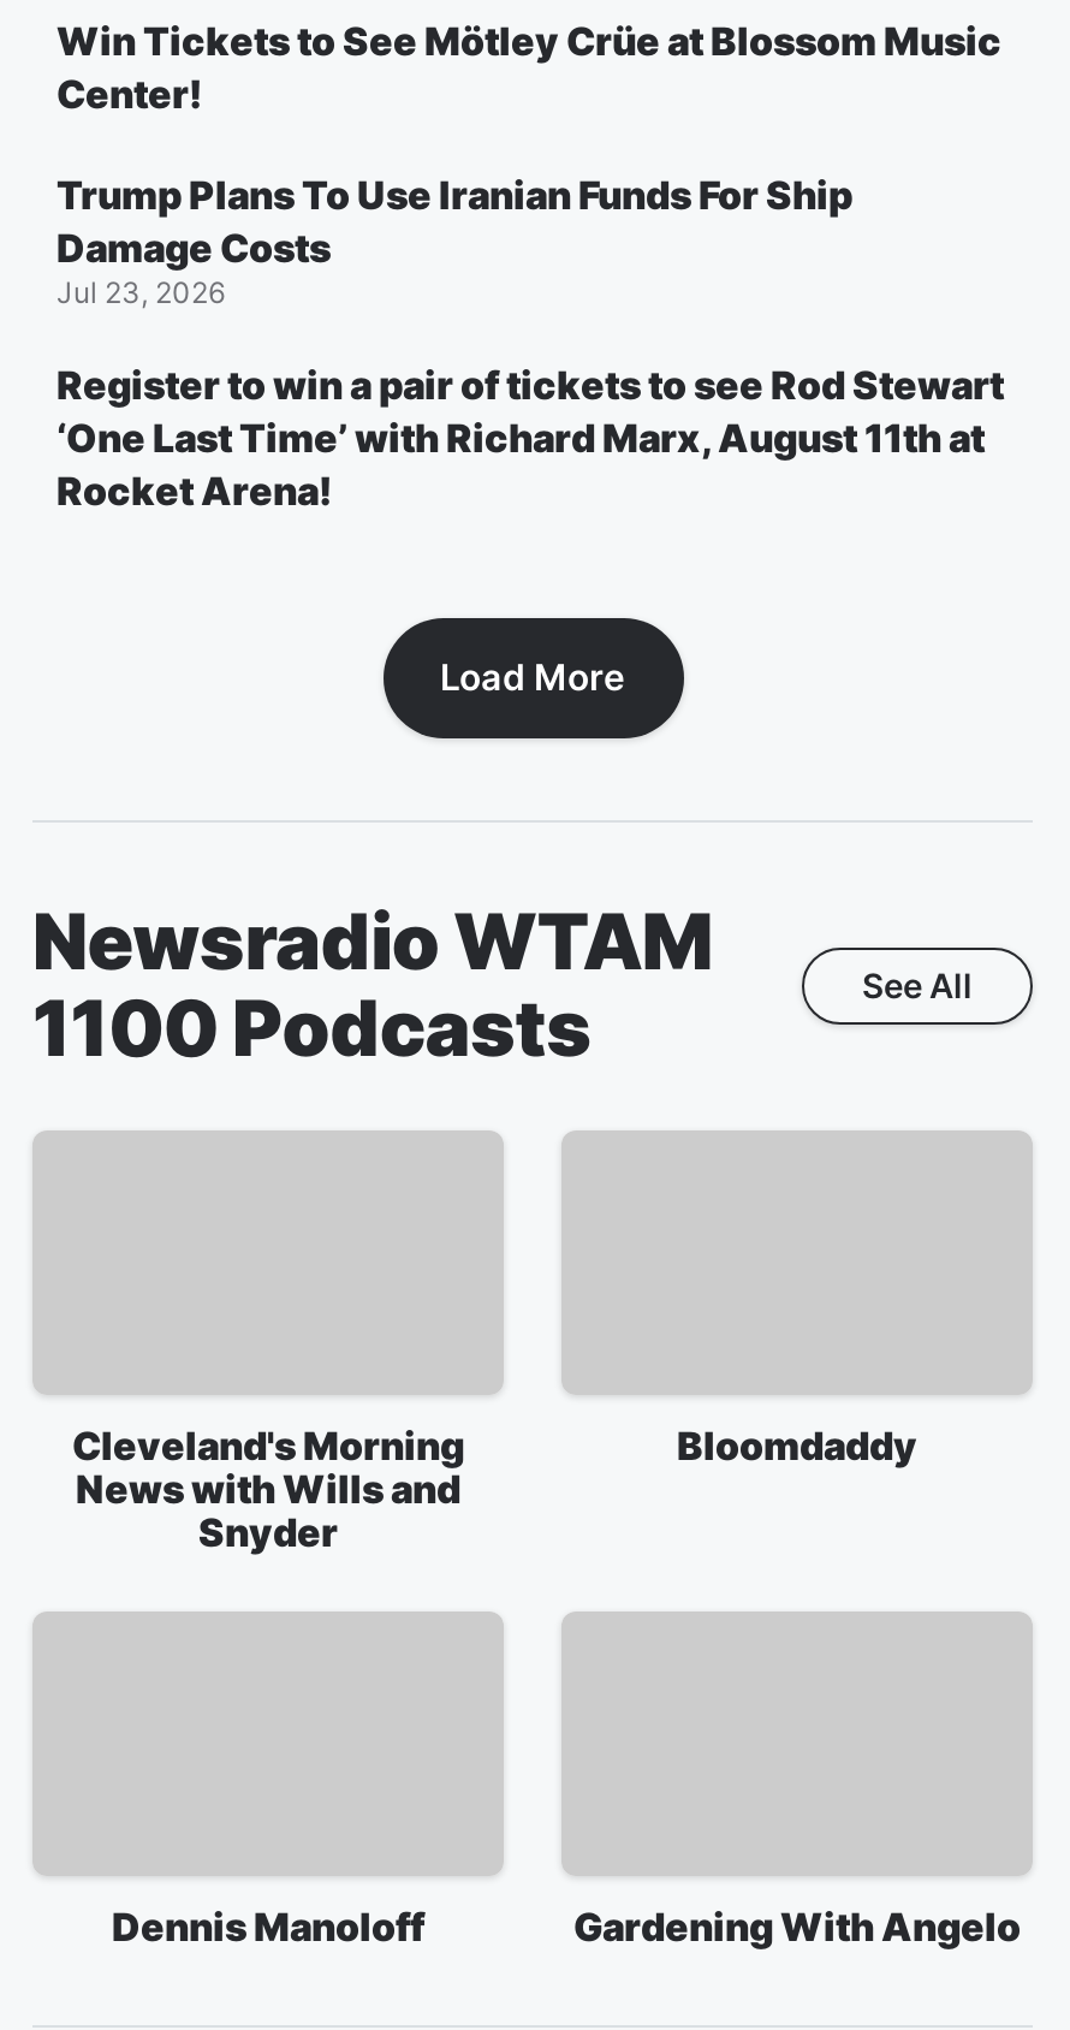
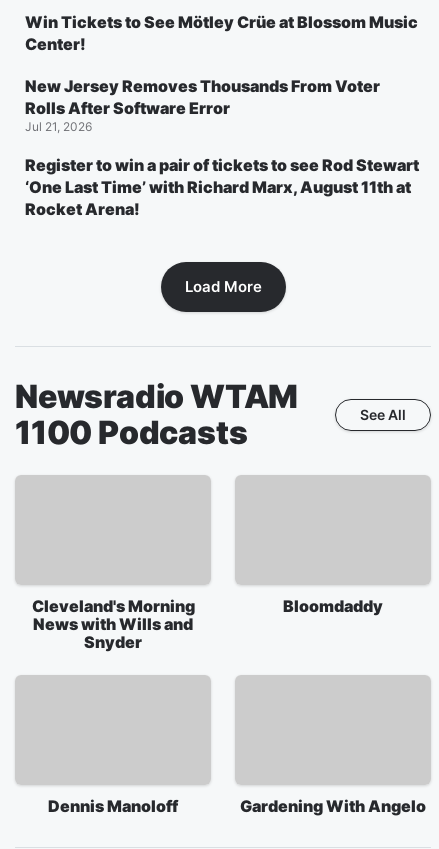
[57,171,852,310] Trump Plans To Use Iranian Funds For Ship | Damage Costs | Jul 23, 2026 -> [25,76,380,134] New Jersey Removes Thousands From Voter | Rolls After Software Error | Jul 21, 2026

